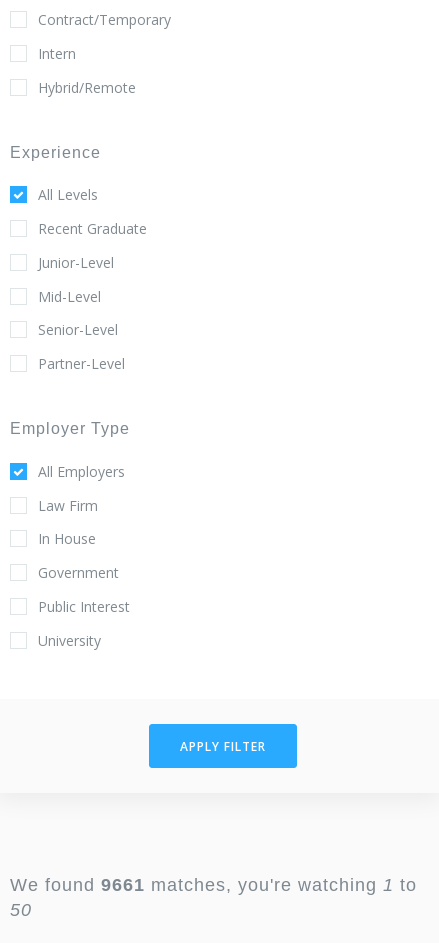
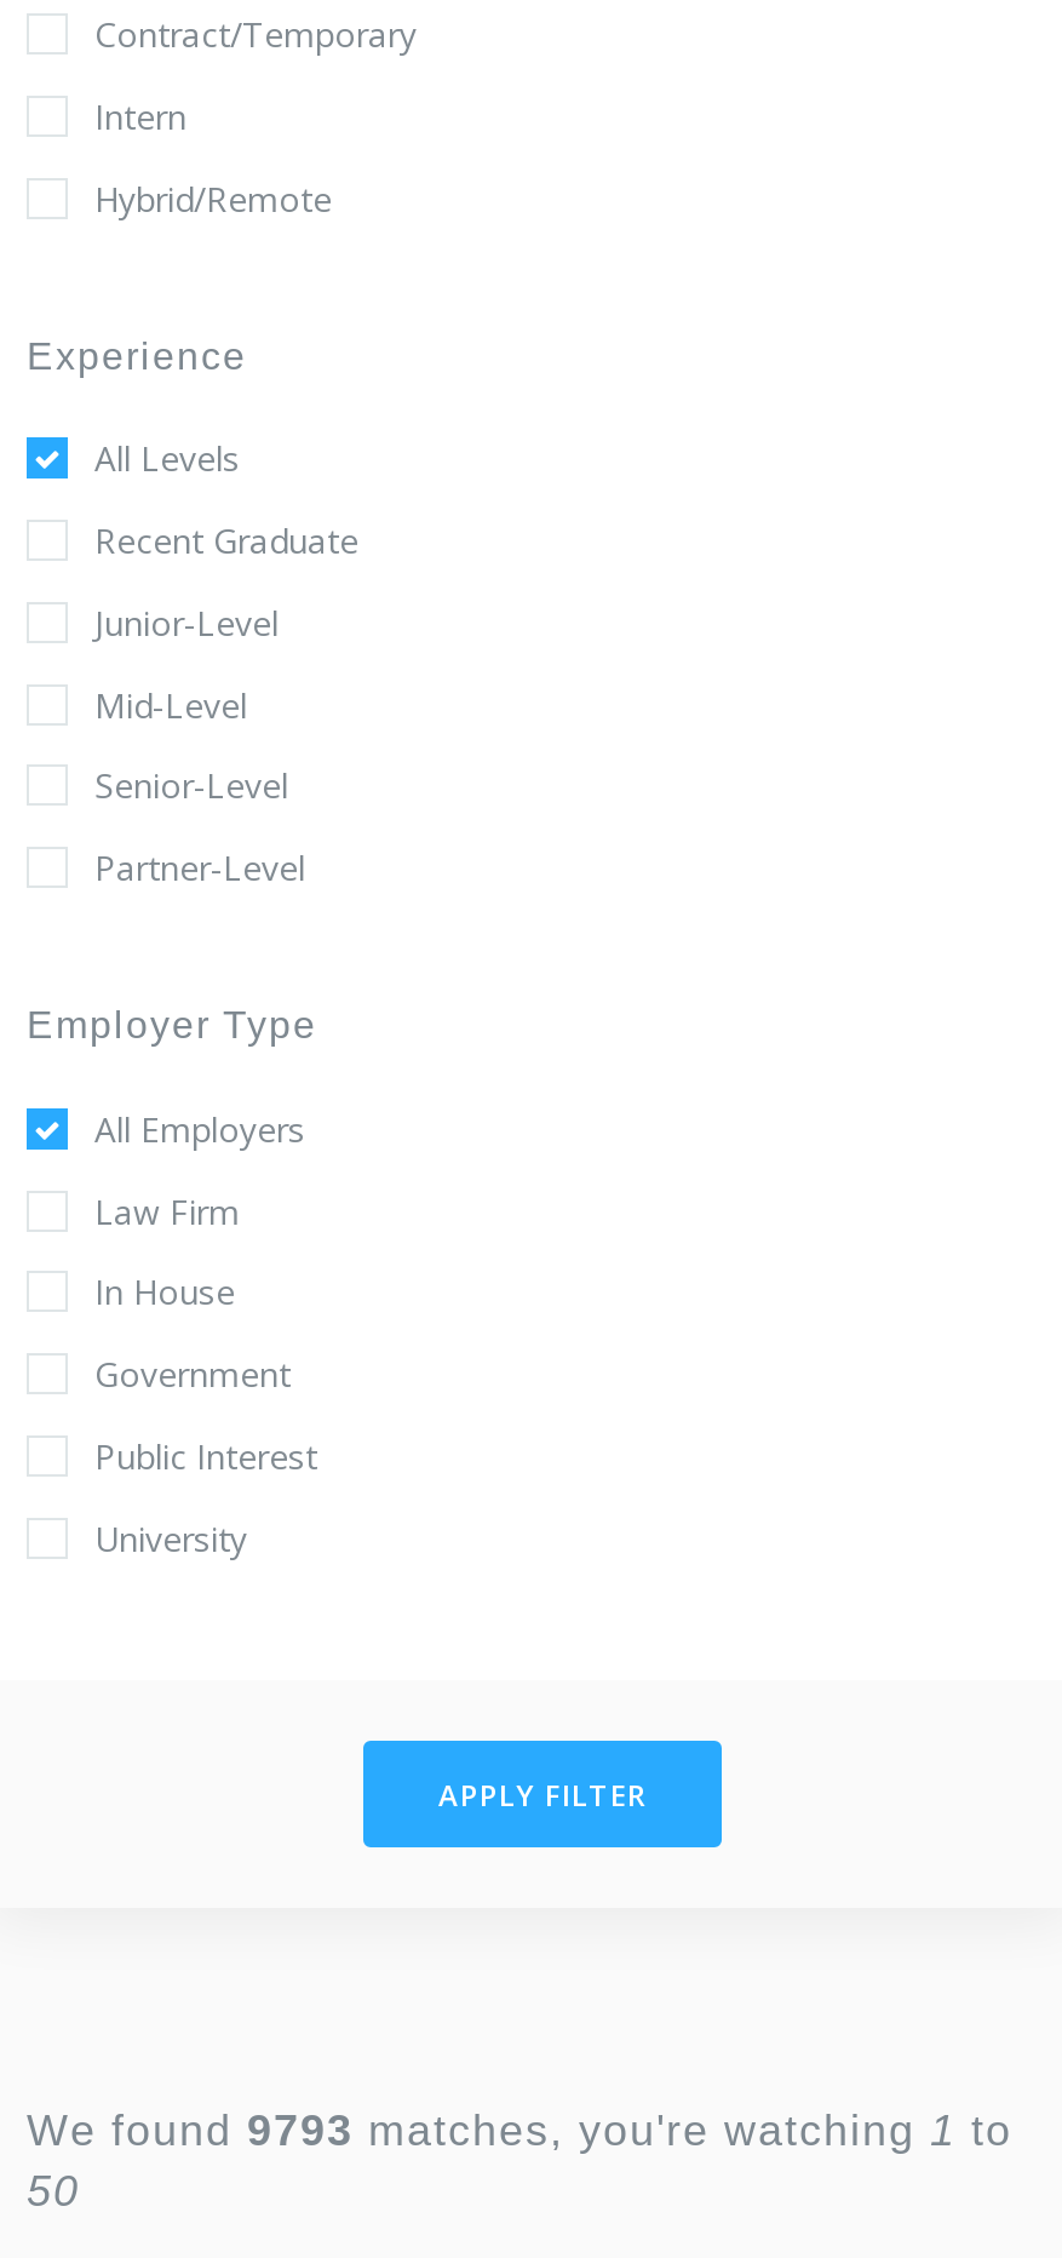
[10,874,417,894] We found 9661 matches, you're watching 1 to -> [27,2105,1012,2154] We found 9793 matches, you're watching 1 to

